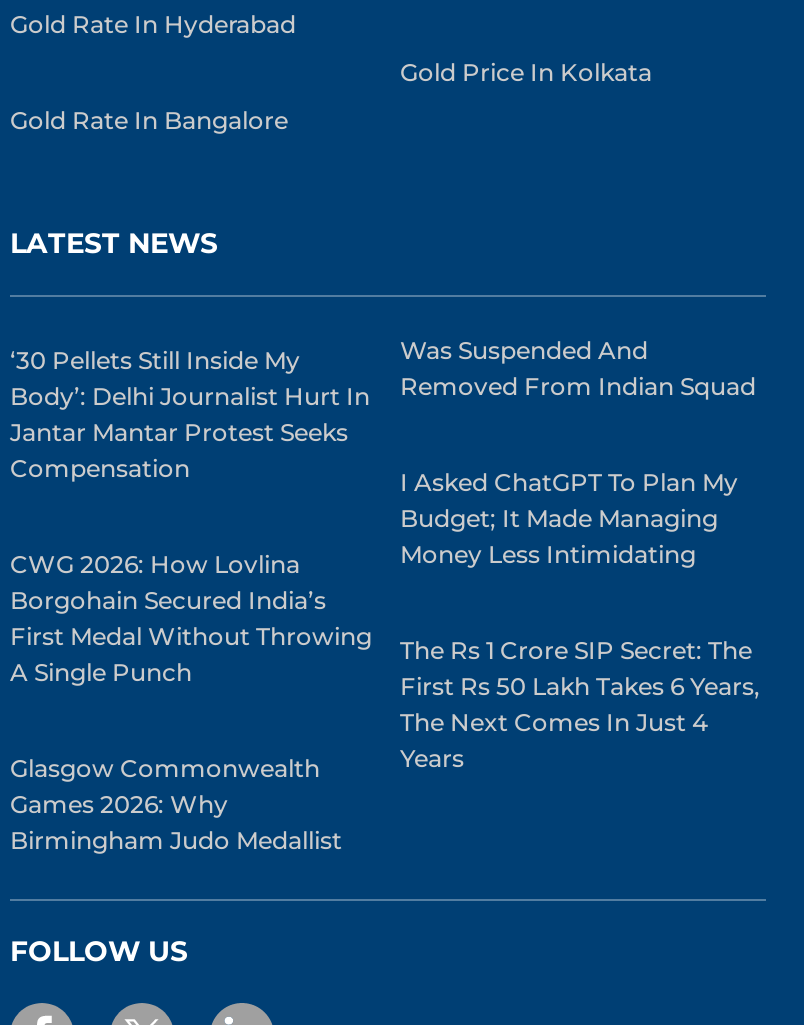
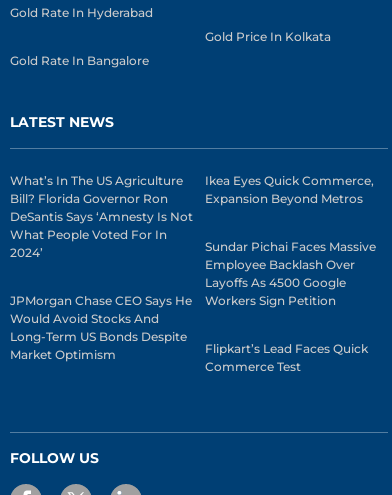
[10,345,372,855] ‘30 Pellets Still Inside My | Body’: Delhi Journalist Hurt In | Jantar Mantar Protest Seeks | Compensation | CWG 2026: How Lovlina | Borgohain Secured India’s | First Medal Without Throwing | A Single Punch | Glasgow Commonwealth | Games 2026: Why | Birmingham Judo Medallist -> [10,173,193,362] What’s In The US Agriculture | Bill? Florida Governor Ron | DeSantis Says ‘Amnesty Is Not | What People Voted For In | 2024’ | JPMorgan Chase CEO Says He | Would Avoid Stocks And | Long-Term US Bonds Despite | Market Optimism
[400,335,760,773] Was Suspended And | Removed From Indian Squad | I Asked ChatGPT To Plan My | Budget; It Made Managing | Money Less Intimidating | The Rs 1 Crore SIP Secret: The | First Rs 50 Lakh Takes 6 Years, | The Next Comes In Just 4 | Years -> [205,173,376,374] Ikea Eyes Quick Commerce, | Expansion Beyond Metros | Sundar Pichai Faces Massive | Employee Backlash Over | Layoffs As 4500 Google | Workers Sign Petition | Flipkart’s Lead Faces Quick | Commerce Test

